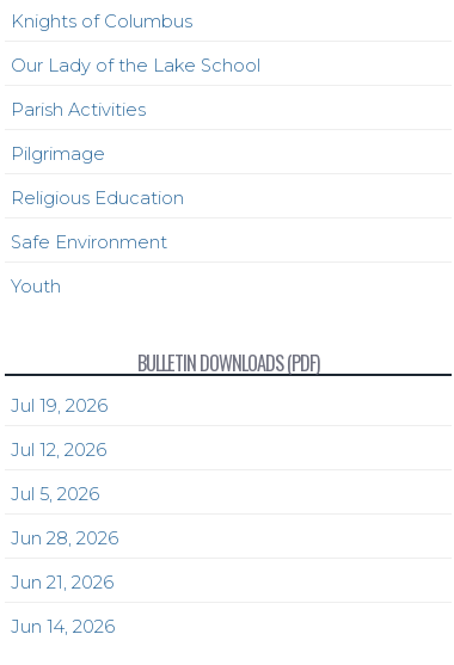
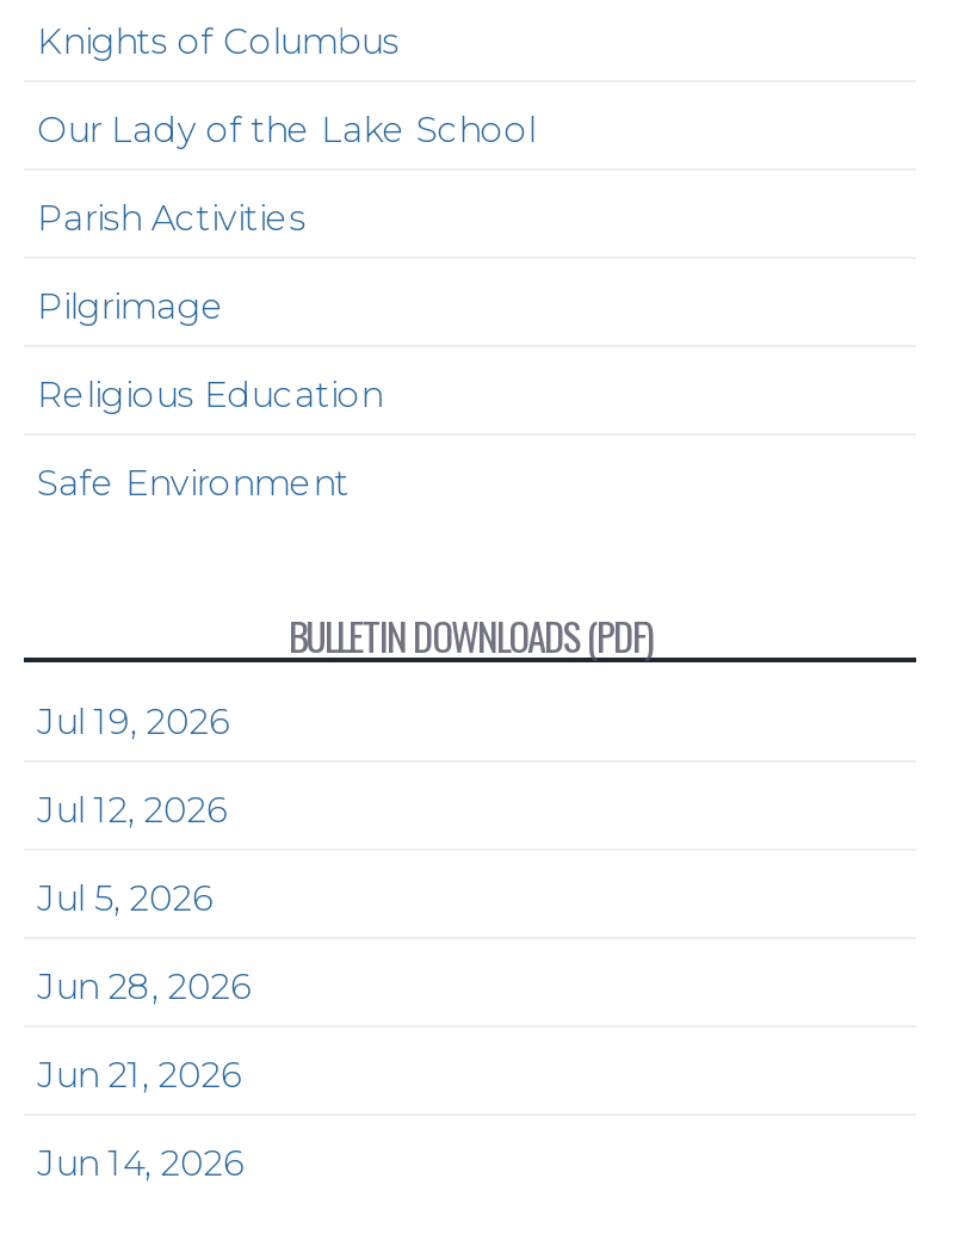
[11,276,61,297] Youth -> none

